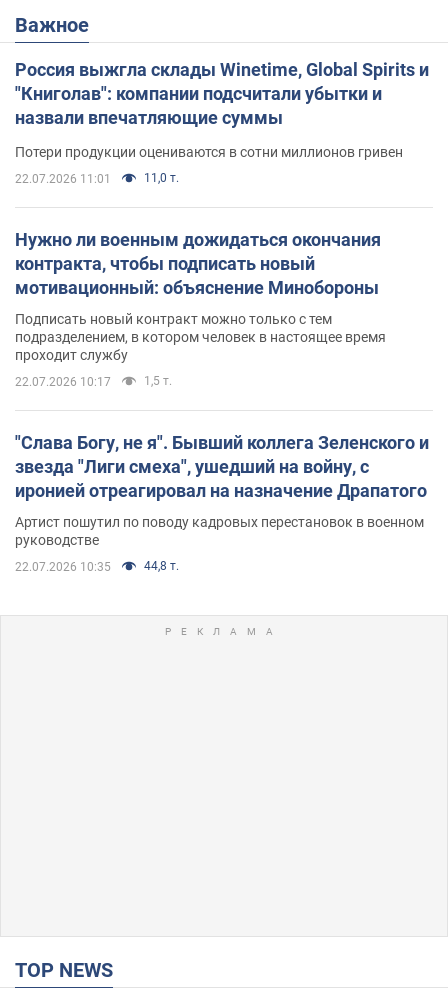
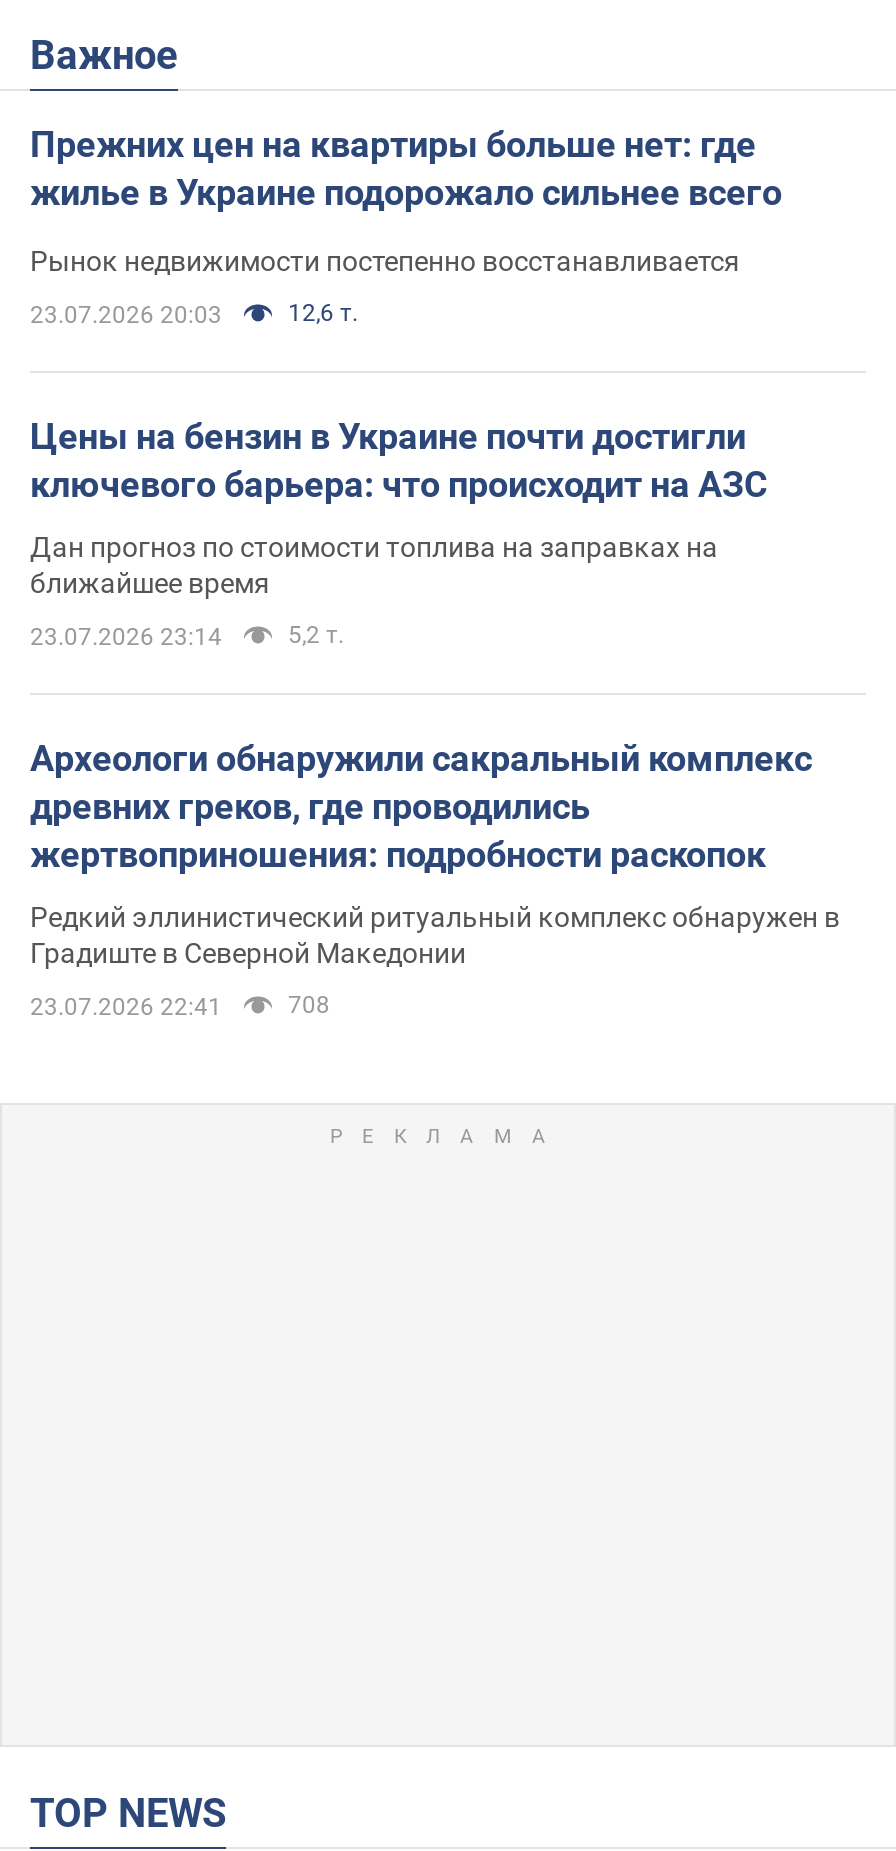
[15,59,429,128] Россия выжгла склады Winetime, Global Spirits и | "Книголав": компании подсчитали убытки и | назвали впечатляющие суммы -> [30,122,782,212] Прежних цен на квартиры больше нет: где | жилье в Украине подорожало сильнее всего
[15,144,403,160] Потери продукции оцениваются в сотни миллионов гривен -> [30,244,740,276] Рынок недвижимости постепенно восстанавливается
[15,171,179,186] 22.07.2026 11:01 | 11,0 т. -> [30,298,358,328] 23.07.2026 20:03 | 12,6 т.
[15,229,381,298] Нужно ли военным дожидаться окончания | контракта, чтобы подписать новый | мотивационный: объяснение Минобороны -> [30,414,768,504] Цены на бензин в Украине почти достигли | ключевого барьера: что происходит на АЗС
[15,311,386,363] Подписать новый контракт можно только с тем | подразделением, в котором человек в настоящее время | проходит службу -> [30,530,718,598] Дан прогноз по стоимости топлива на заправках на | ближайшее время
[15,374,172,389] 22.07.2026 10:17 | 1,5 т. -> [30,620,344,650] 23.07.2026 23:14 | 5,2 т.
[15,432,429,501] "Слава Богу, не я". Бывший коллега Зеленского и | звезда "Лиги смеха", ушедший на войну, с | иронией отреагировал на назначение Драпатого -> [30,736,812,874] Археологи обнаружили сакральный комплекс | древних греков, где проводились | жертвоприношения: подробности раскопок
[15,514,424,548] Артист пошутил по поводу кадровых перестановок в военном | руководстве -> [30,900,840,968] Редкий эллинистический ритуальный комплекс обнаружен в | Градиште в Северной Македонии
[15,559,179,574] 22.07.2026 10:35 | 44,8 т. -> [30,990,330,1020] 23.07.2026 22:41 | 708

